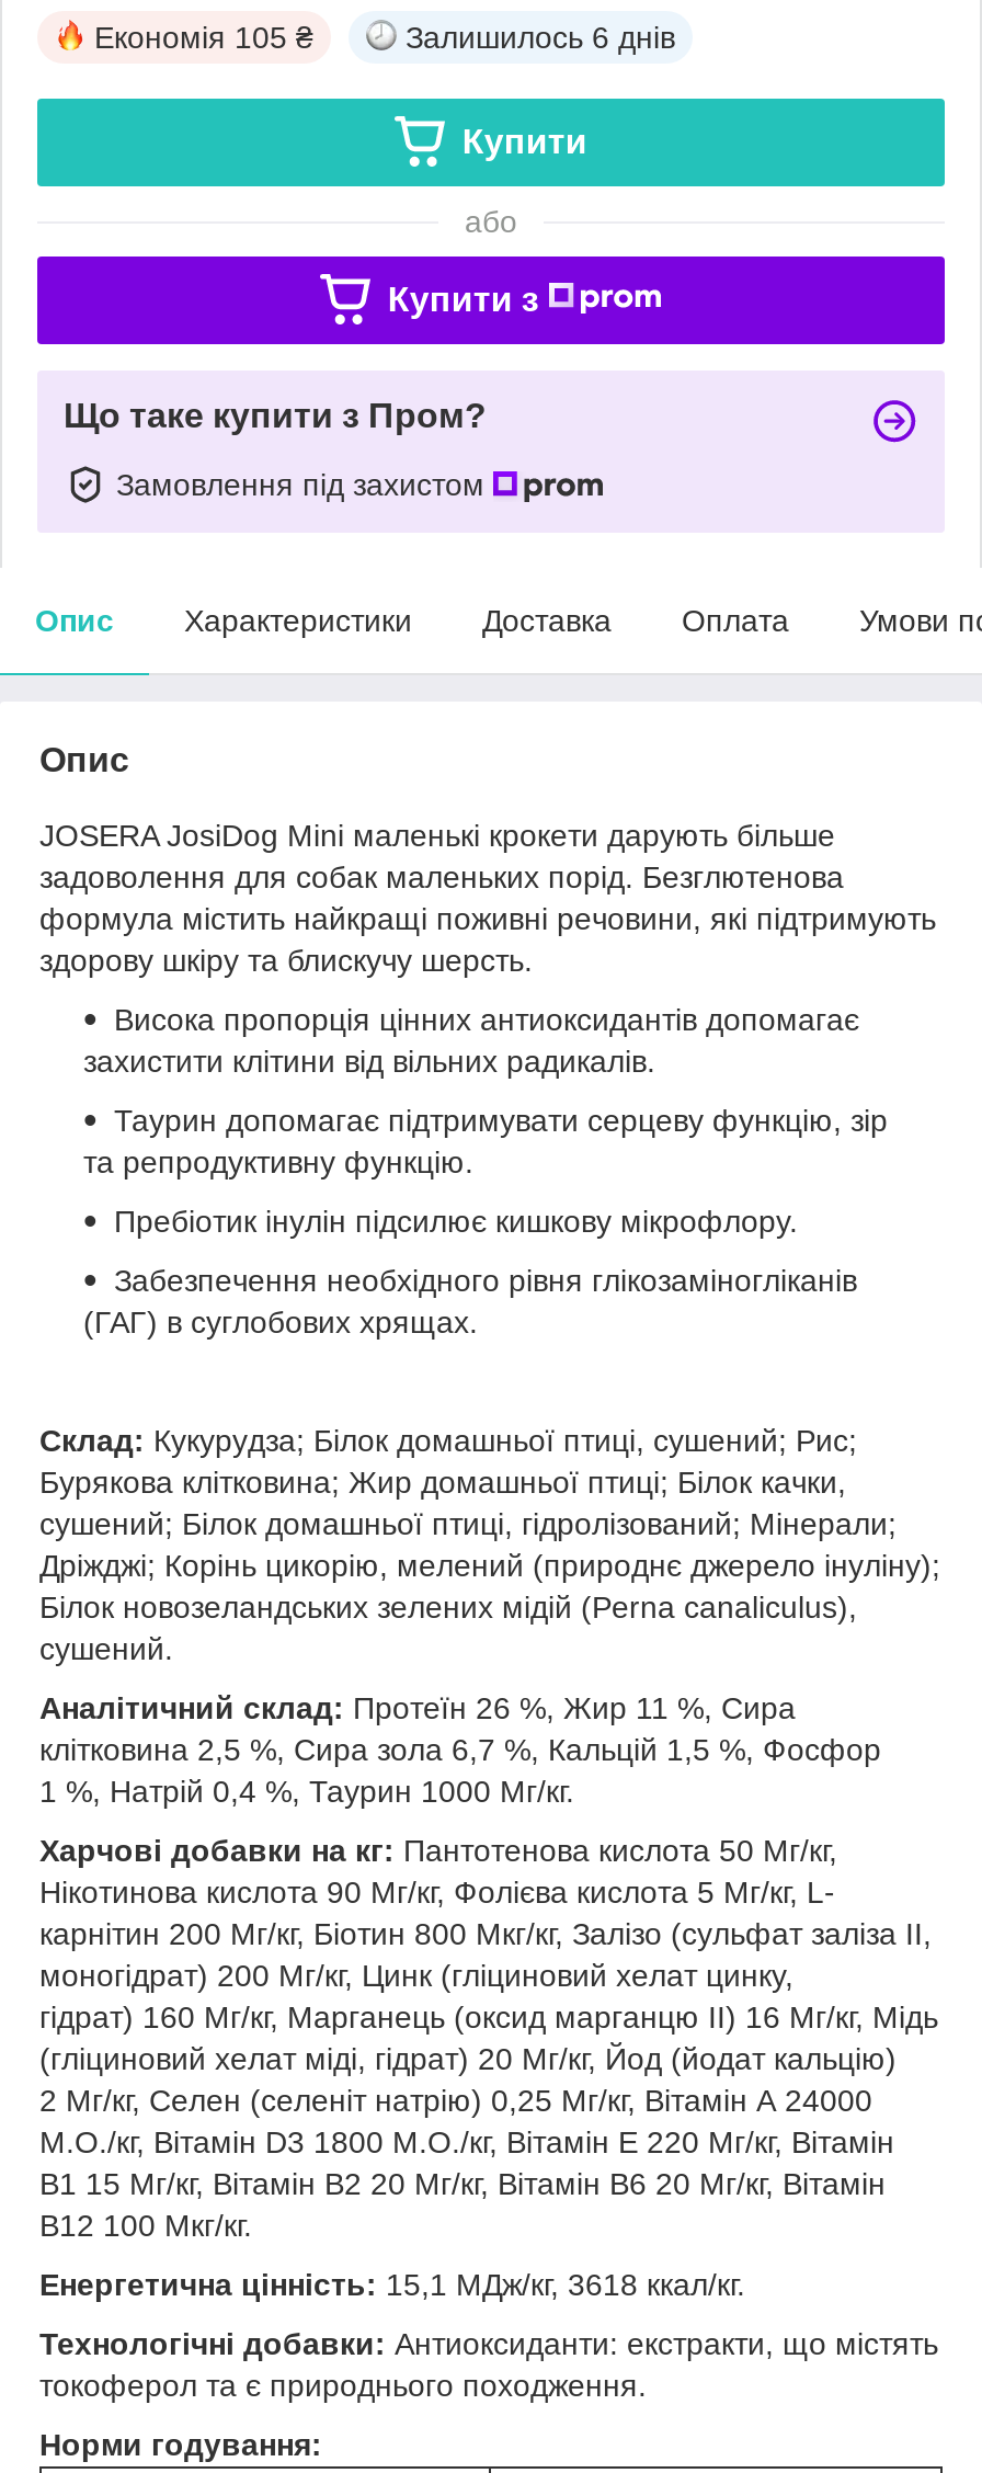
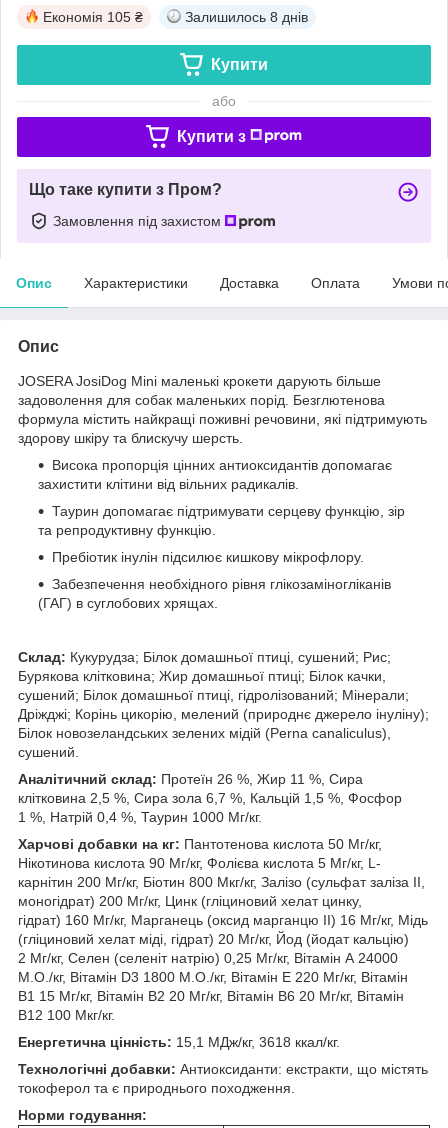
[406,19,675,54] Залишилось 6 днів -> [185,9,308,25] Залишилось 8 днів

